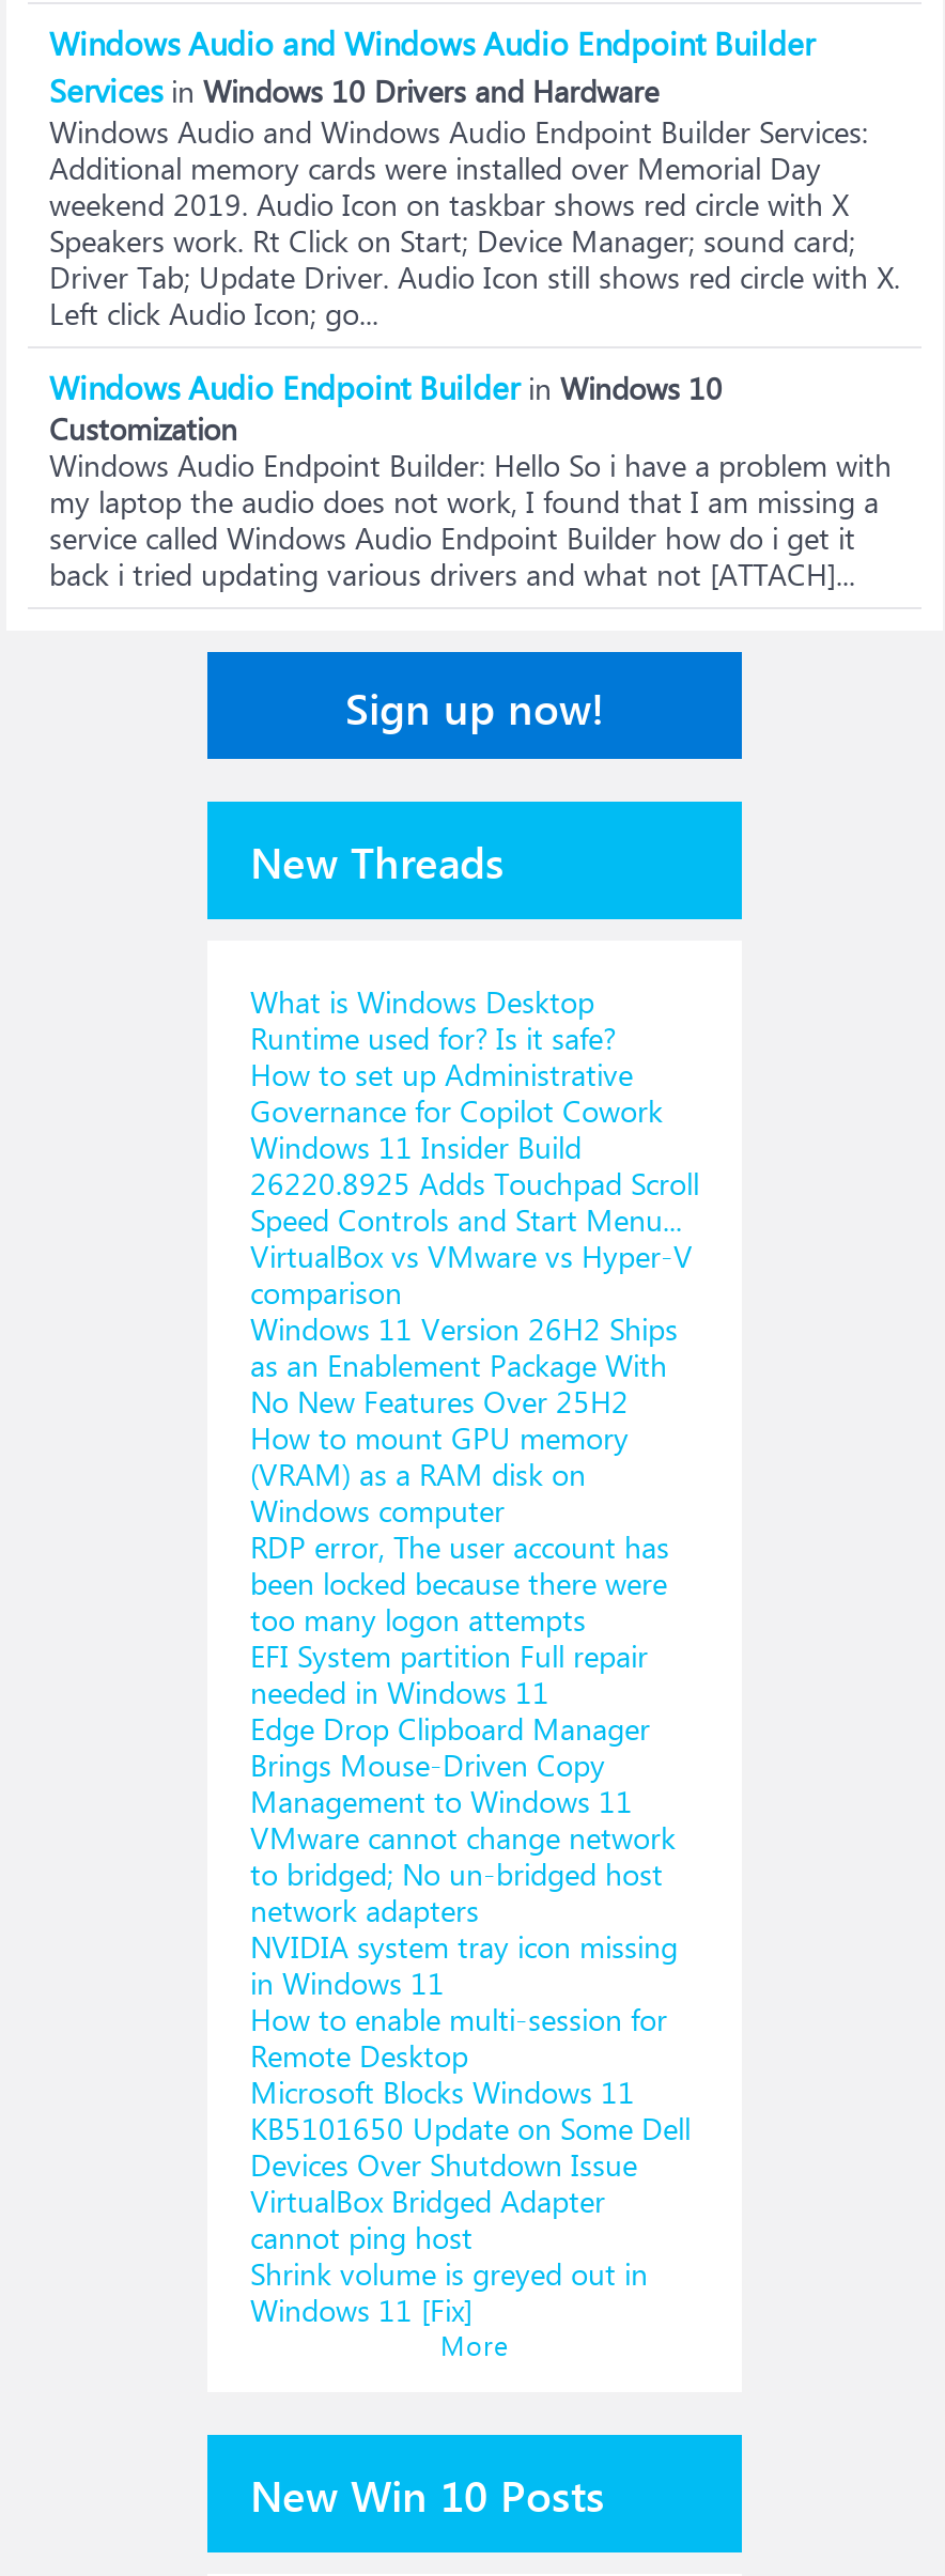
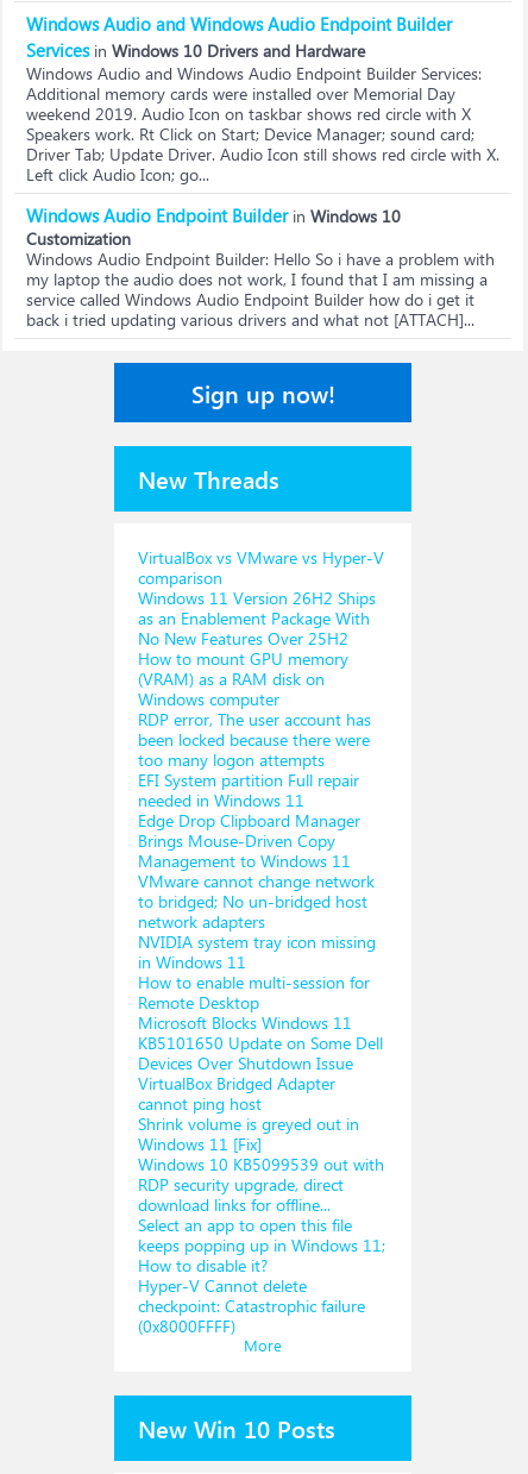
[250,982,699,1241] What is Windows Desktop | Runtime used for? Is it safe? | How to set up Administrative | Governance for Copilot Cowork | Windows 11 Insider Build | 26220.8925 Adds Touchpad Scroll | Speed Controls and Start Menu... -> none
moved [250,1236,693,2331] -> [138,547,384,1156]: VirtualBox vs VMware vs Hyper-V | comparison | Windows 11 Version 26H2 Ships | ... | Shrink volume is greyed out in | Windows 11 [Fix]
none -> [138,1153,385,1338] Windows 10 KB5099539 out with | RDP security upgrade, direct | download links for offline... | Select an app to open this file | keeps popping up in Windows 11; | How to disable it? | Hyper-V Cannot delete | checkpoint: Catastrophic failure | (0x8000FFFF)

